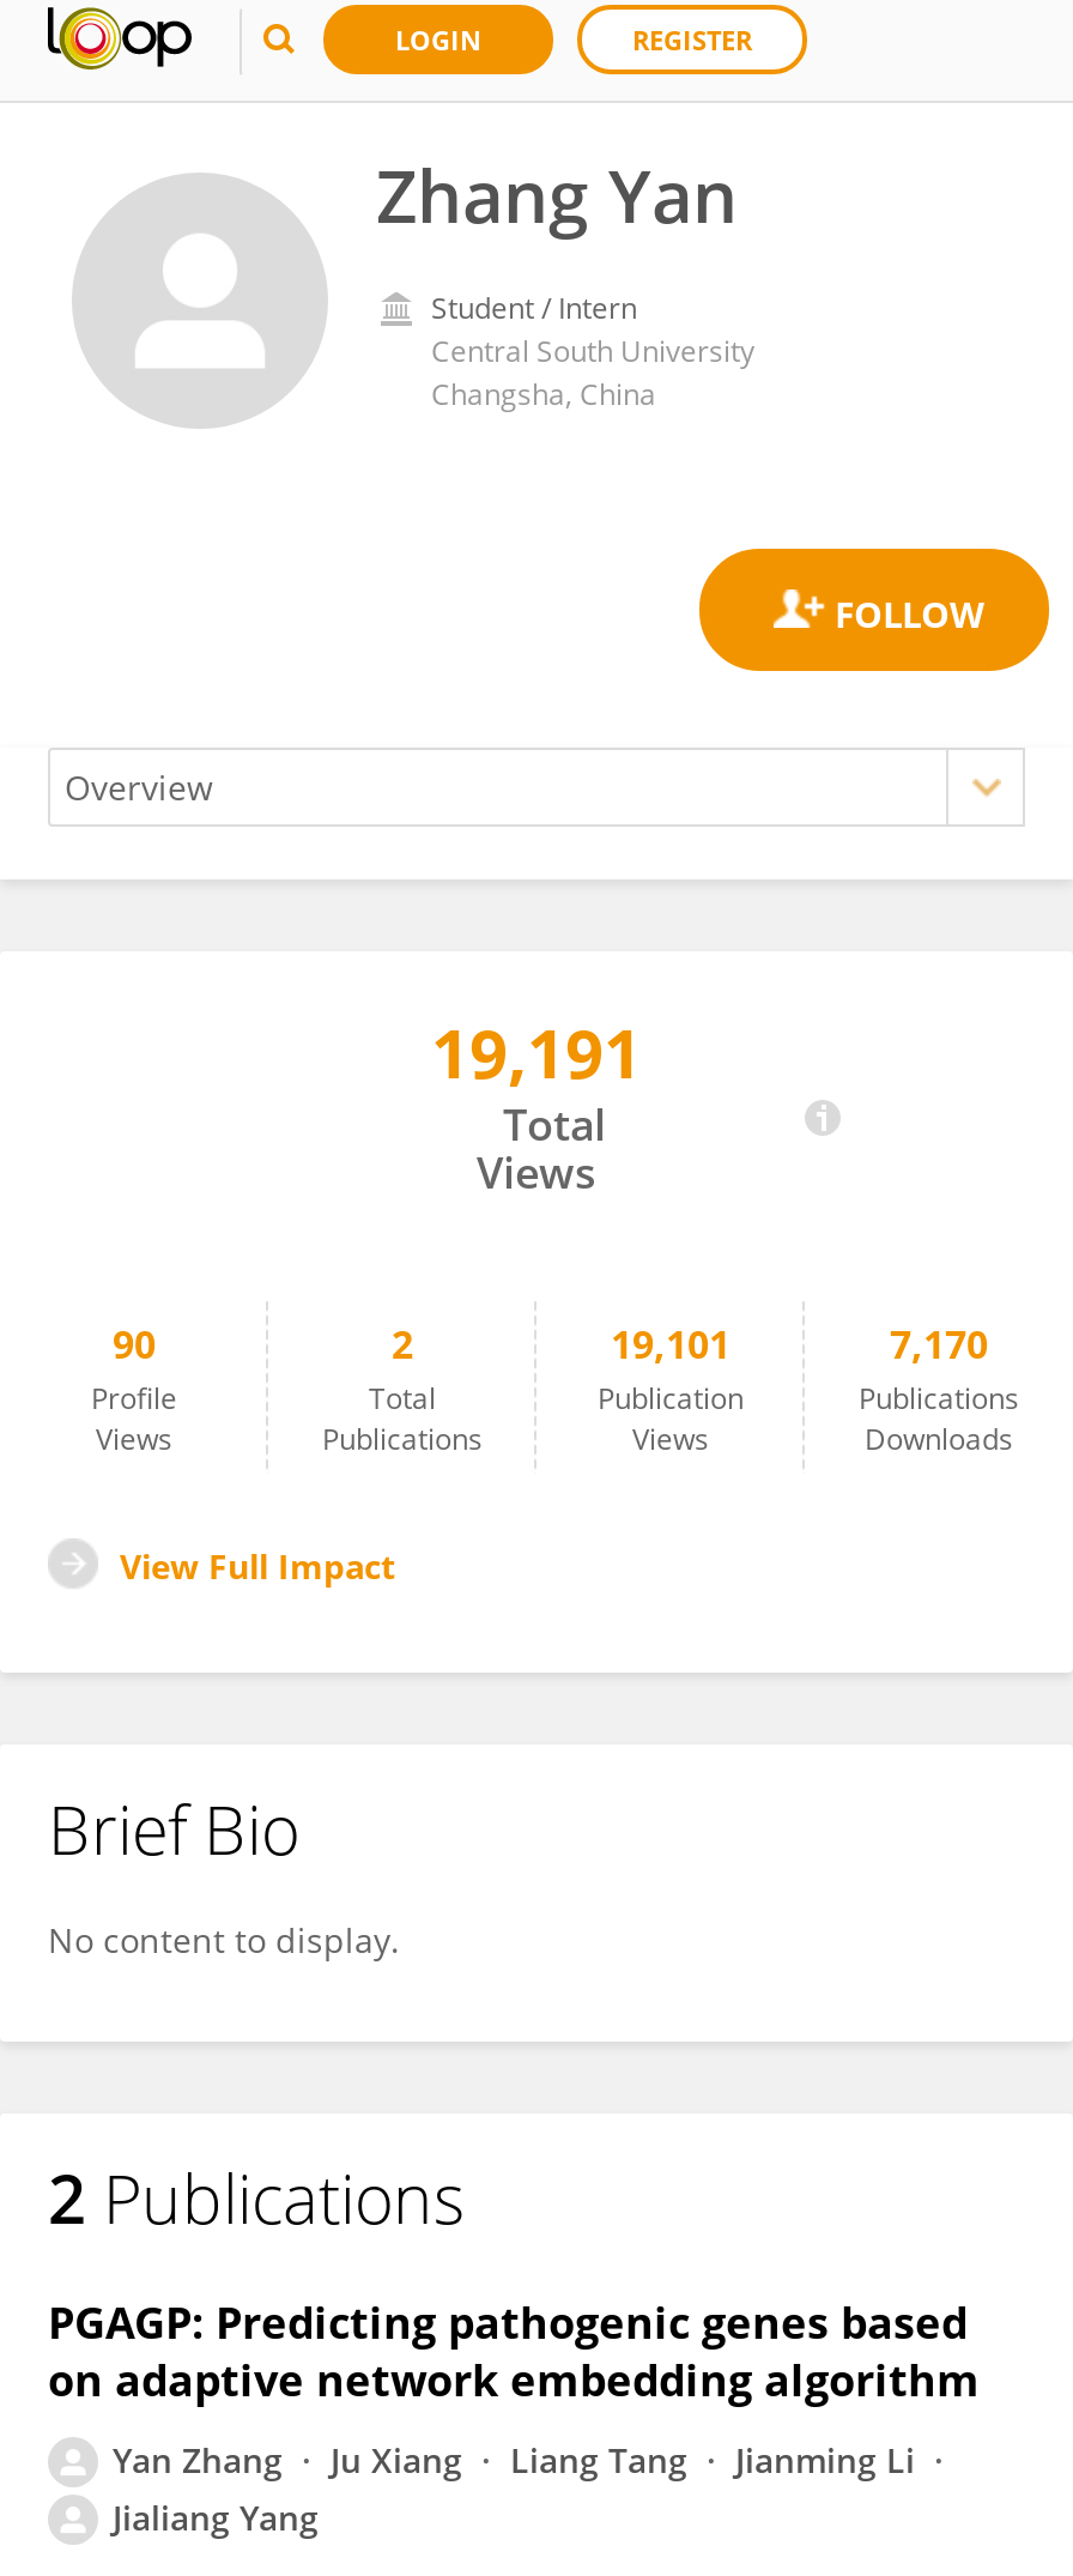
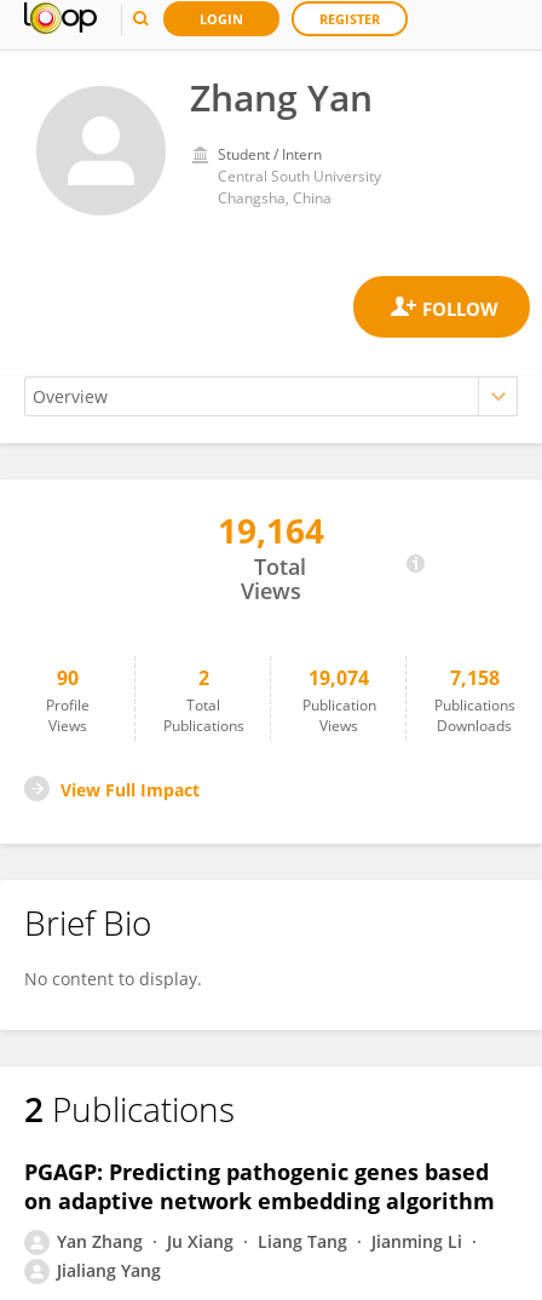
[431,1006,642,1097] 19,191 -> [218,507,324,553] 19,164
[611,1318,731,1371] 19,101 -> [309,665,369,691] 19,074
[890,1318,988,1371] 7,170 -> [449,665,499,691] 7,158

